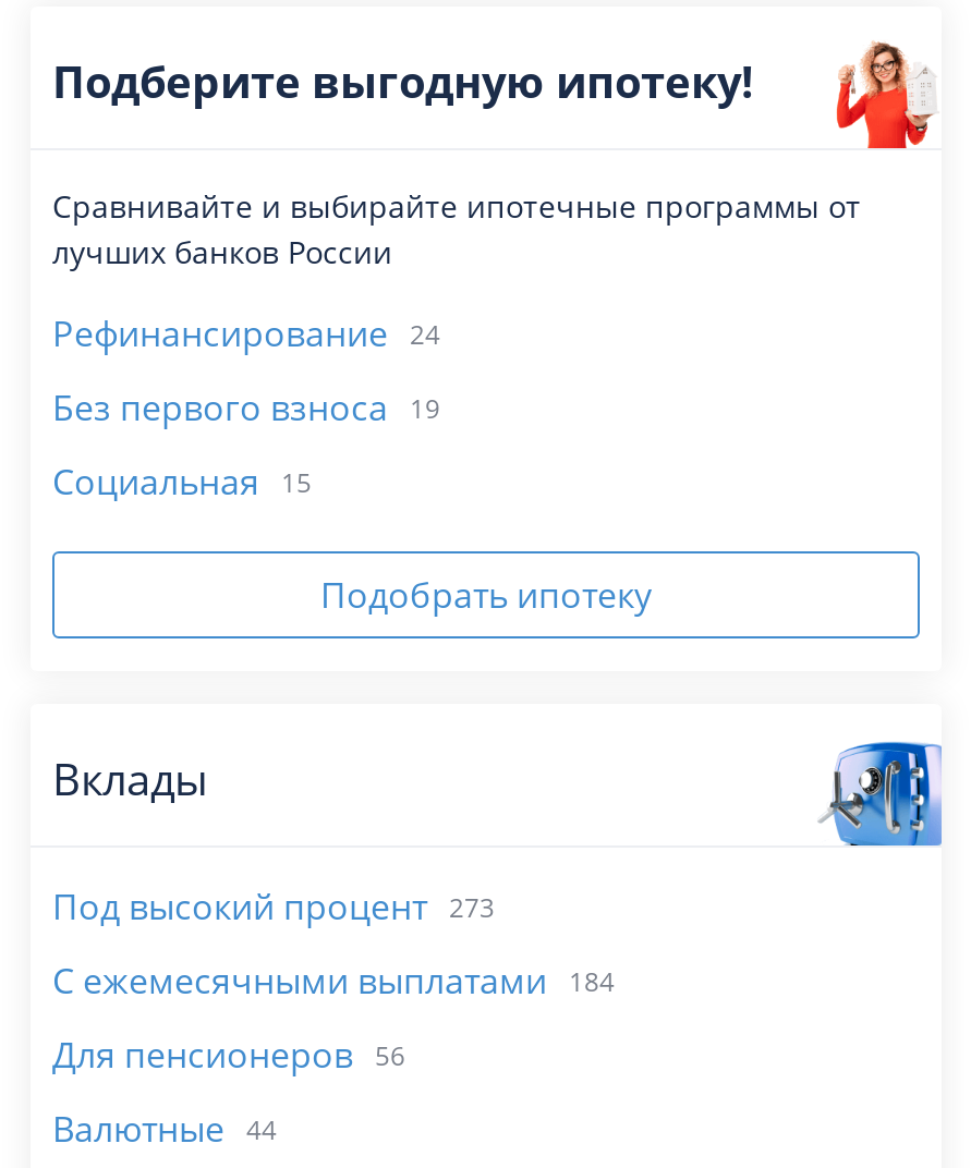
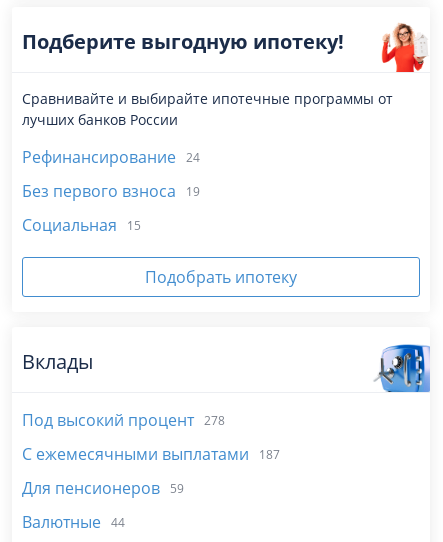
[52,883,495,930] Под высокий процент 273 -> [22,409,225,431] Под высокий процент 278
[52,957,615,1005] С ежемесячными выплатами 184 -> [22,443,280,465] С ежемесячными выплатами 187
[52,1031,405,1079] Для пенсионеров 56 -> [22,477,184,499] Для пенсионеров 59

